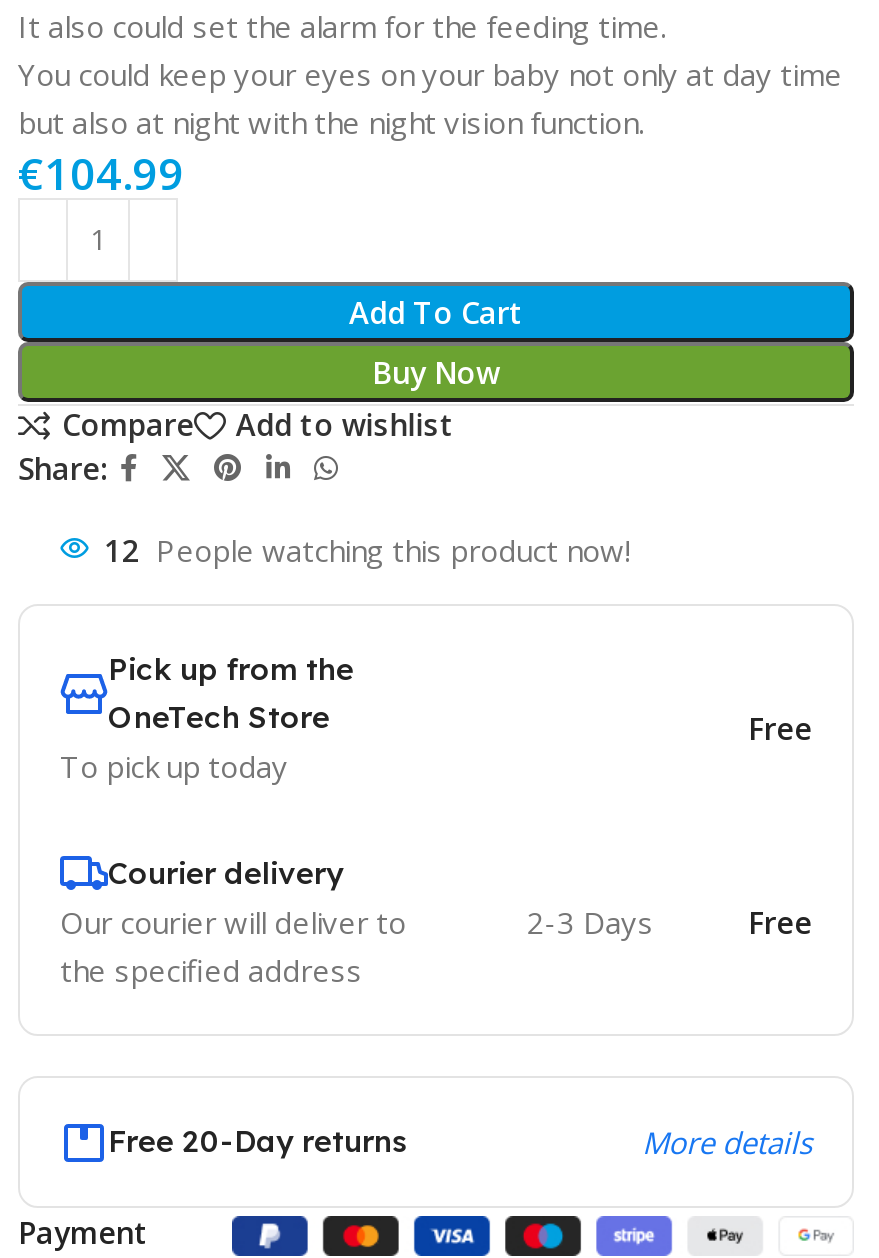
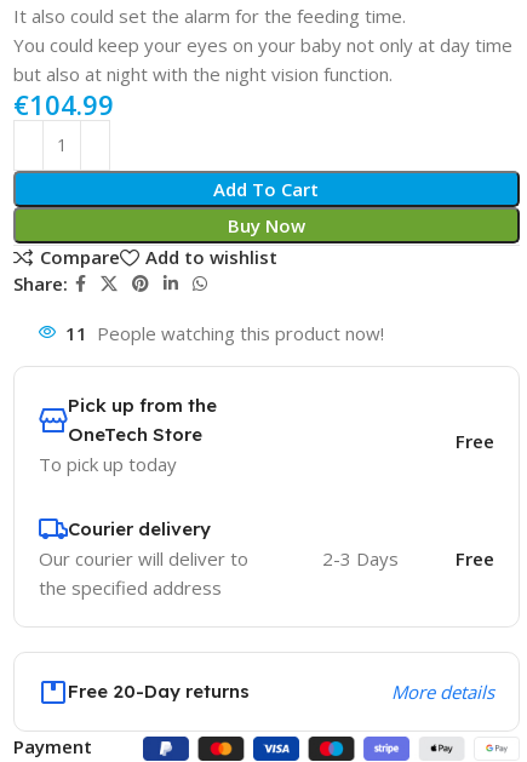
[104,529,630,569] 12 People watching this product now! -> [65,321,384,345] 11 People watching this product now!

